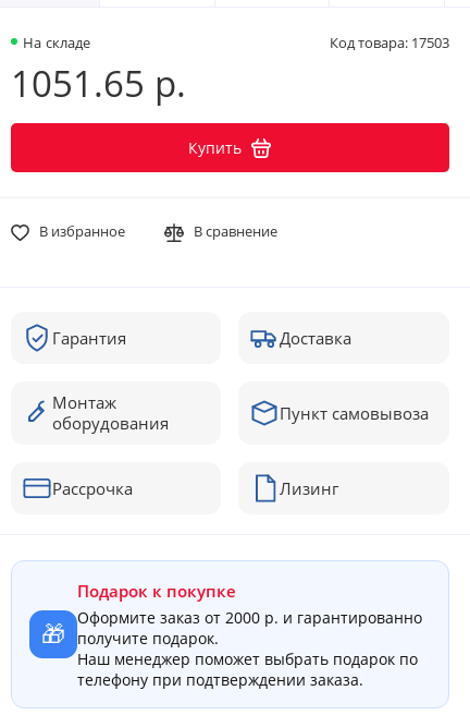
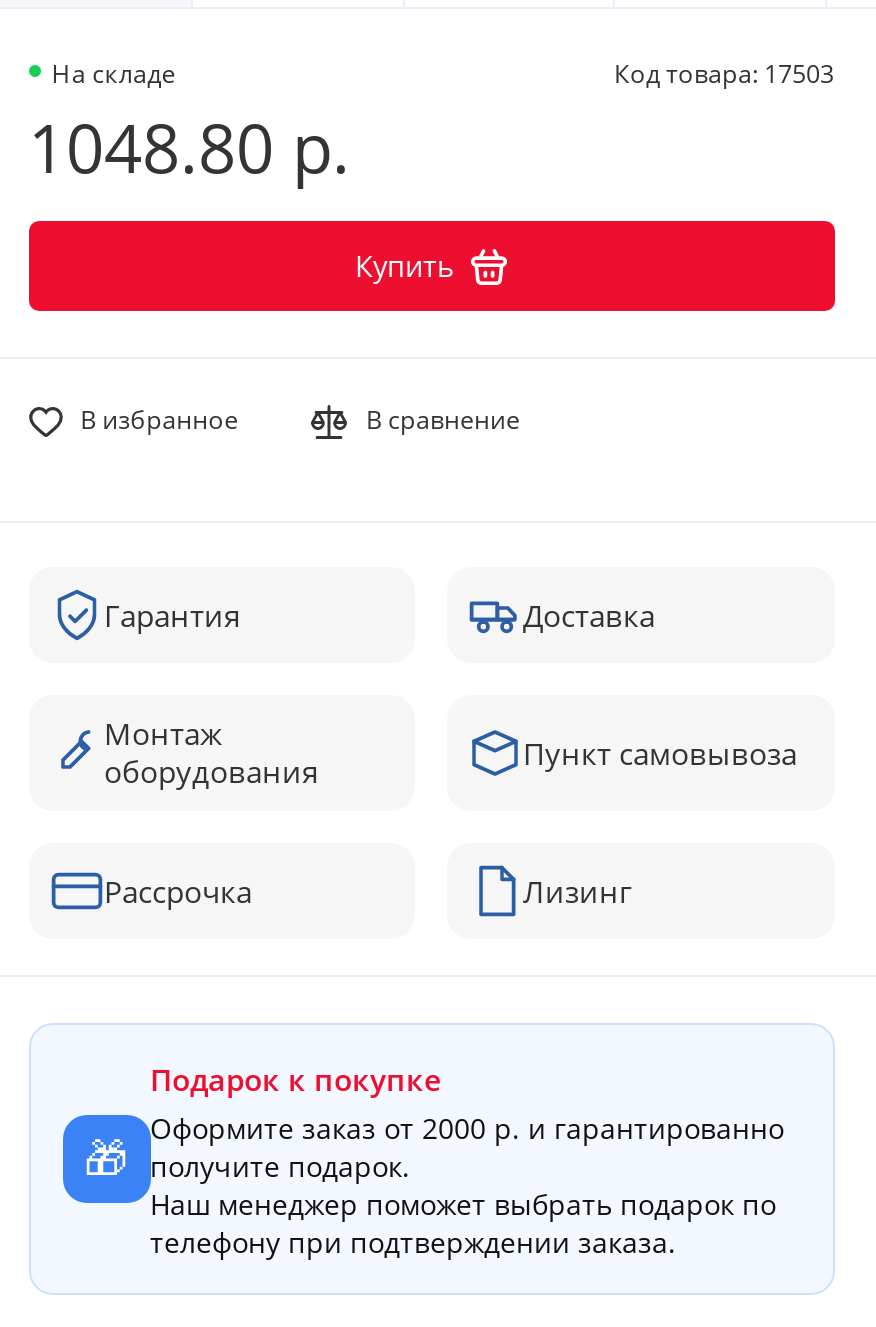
[10,58,185,108] 1051.65 р. -> [28,102,350,194] 1048.80 р.

